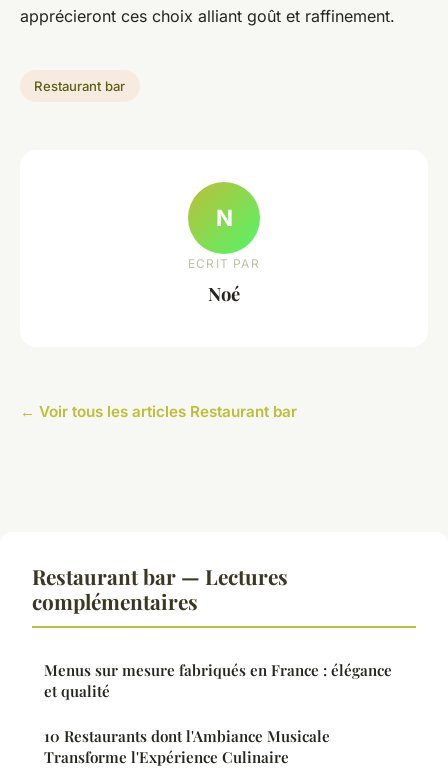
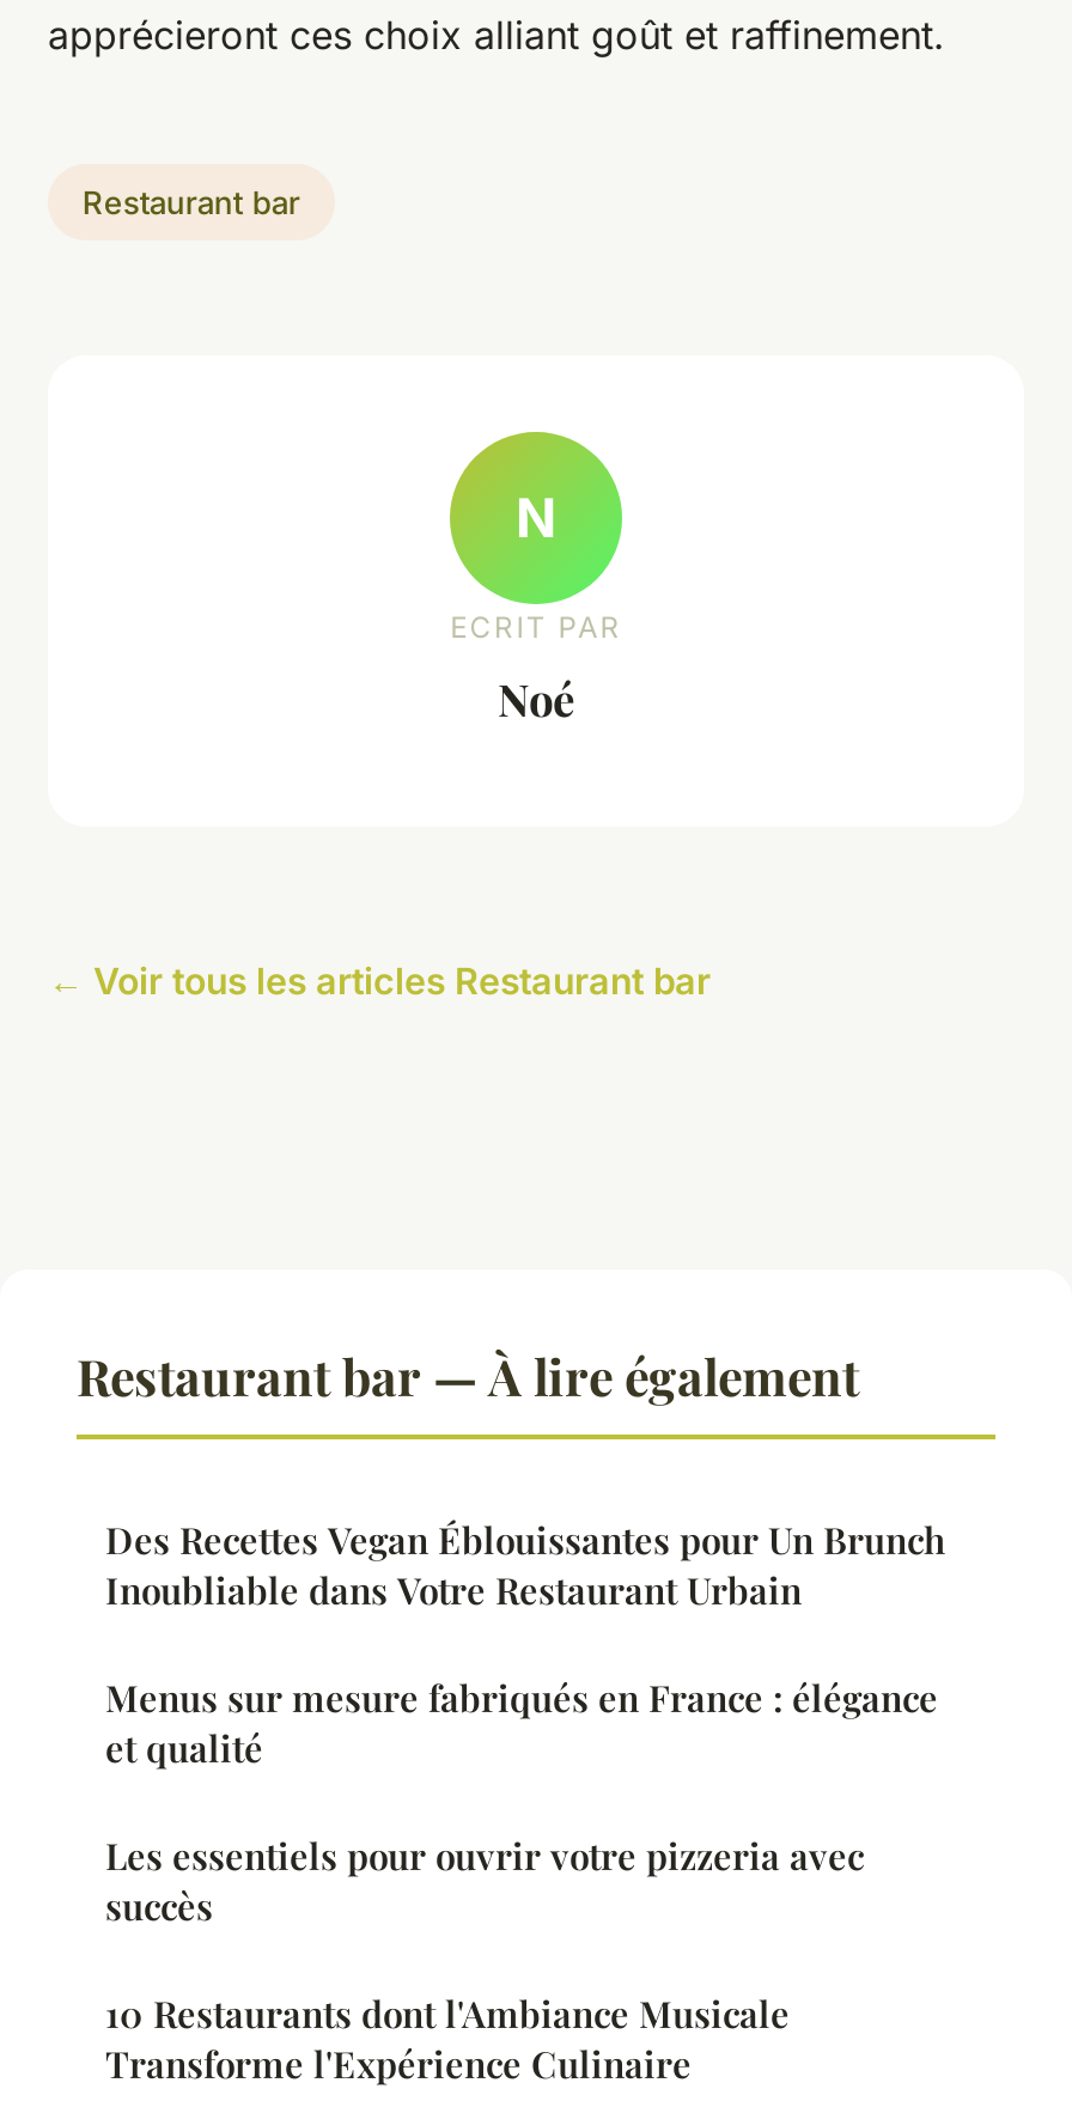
[32,562,288,615] Restaurant bar — Lectures | complémentaires -> [77,1342,945,1615] Restaurant bar — À lire également | Des Recettes Vegan Éblouissantes pour Un Brunch | Inoubliable dans Votre Restaurant Urbain
none -> [105,1832,864,1930] Les essentiels pour ouvrir votre pizzeria avec | succès

